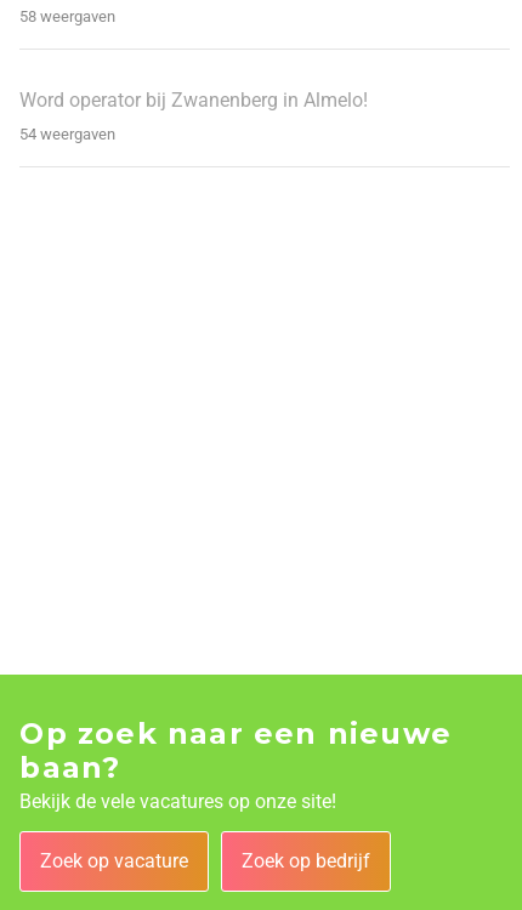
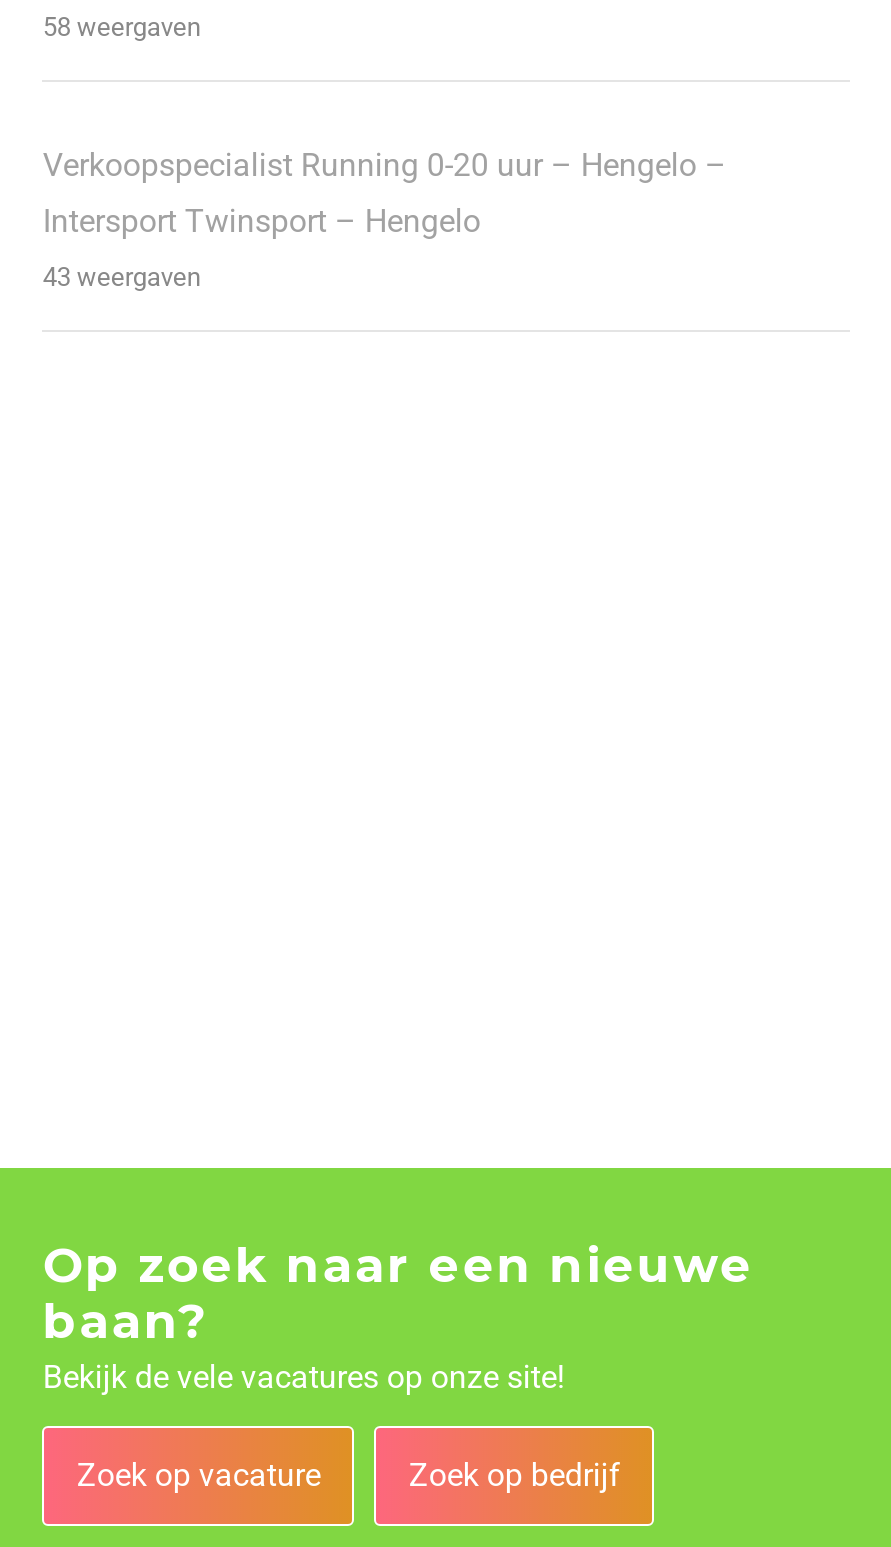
[20,89,368,143] Word operator bij Zwanenberg in Almelo! | 54 weergaven -> [43,146,727,292] Verkoopspecialist Running 0-20 uur – Hengelo – | Intersport Twinsport – Hengelo | 43 weergaven

